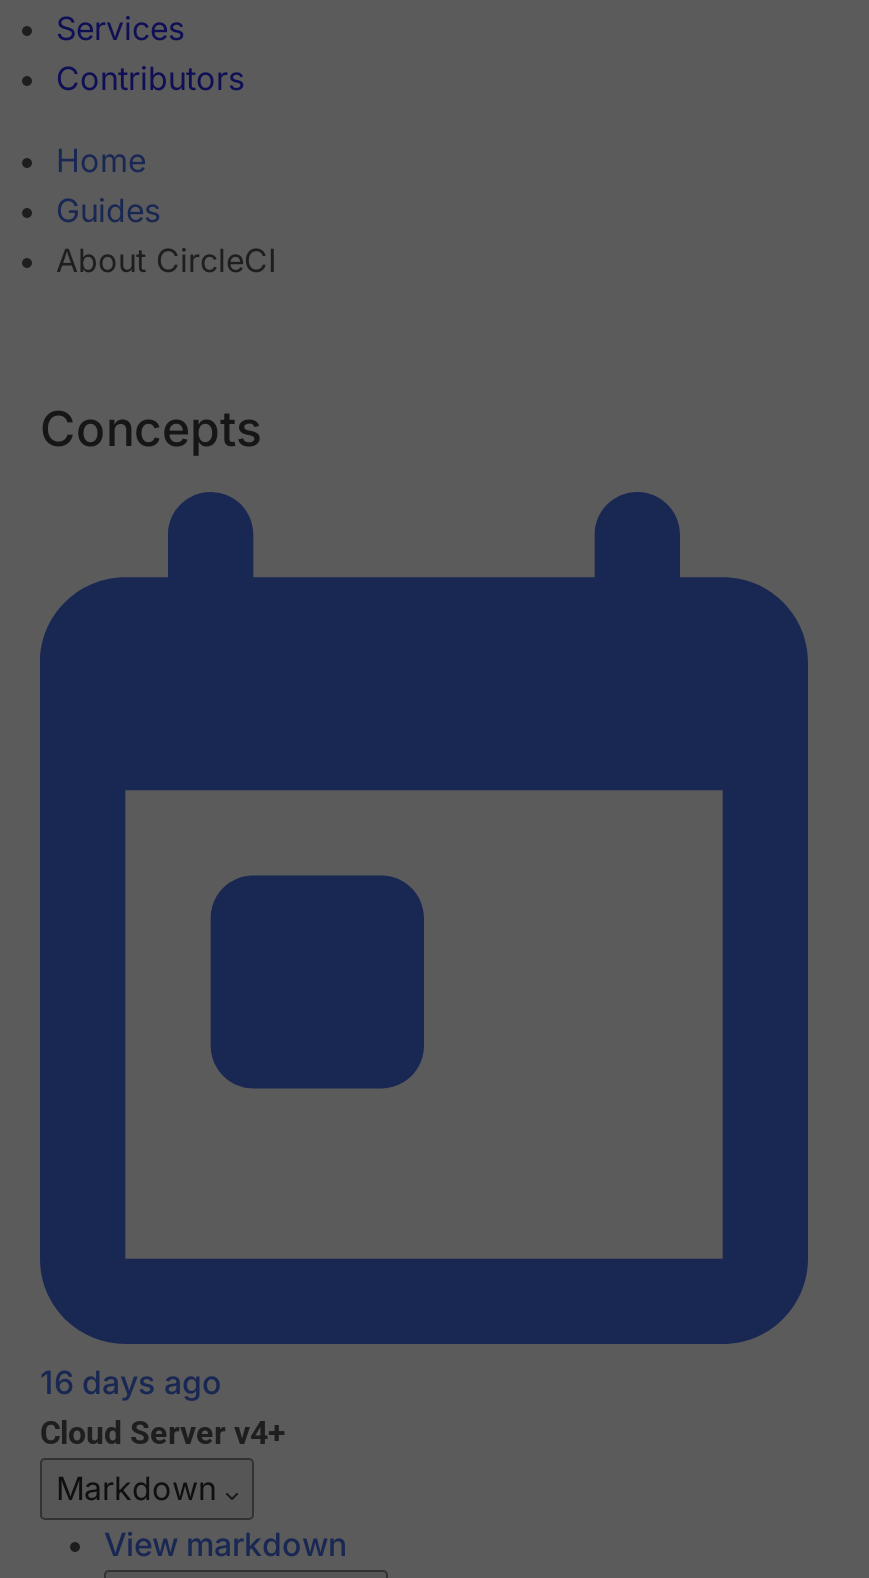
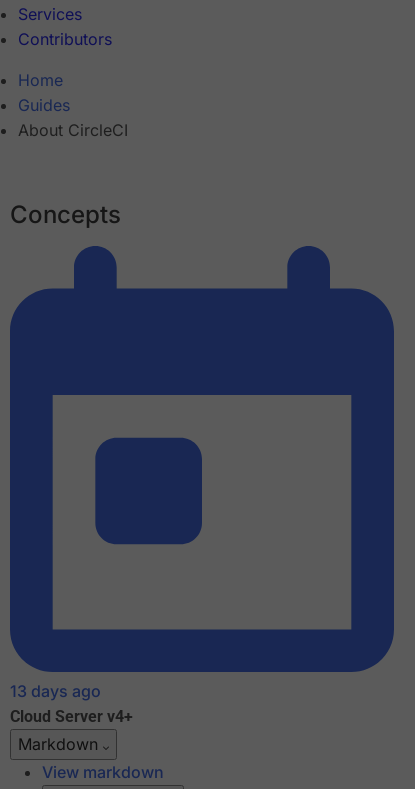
[40,1363,222,1403] 16 days ago -> [10,681,101,701] 13 days ago

